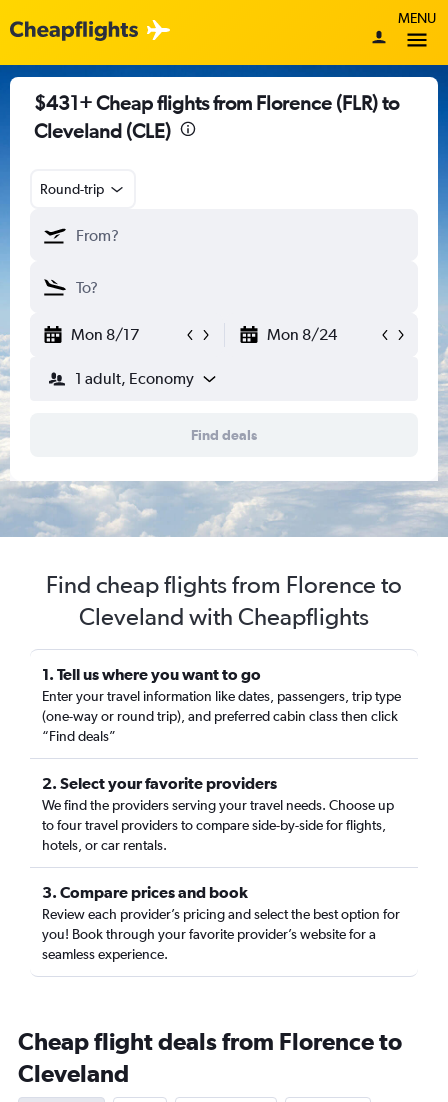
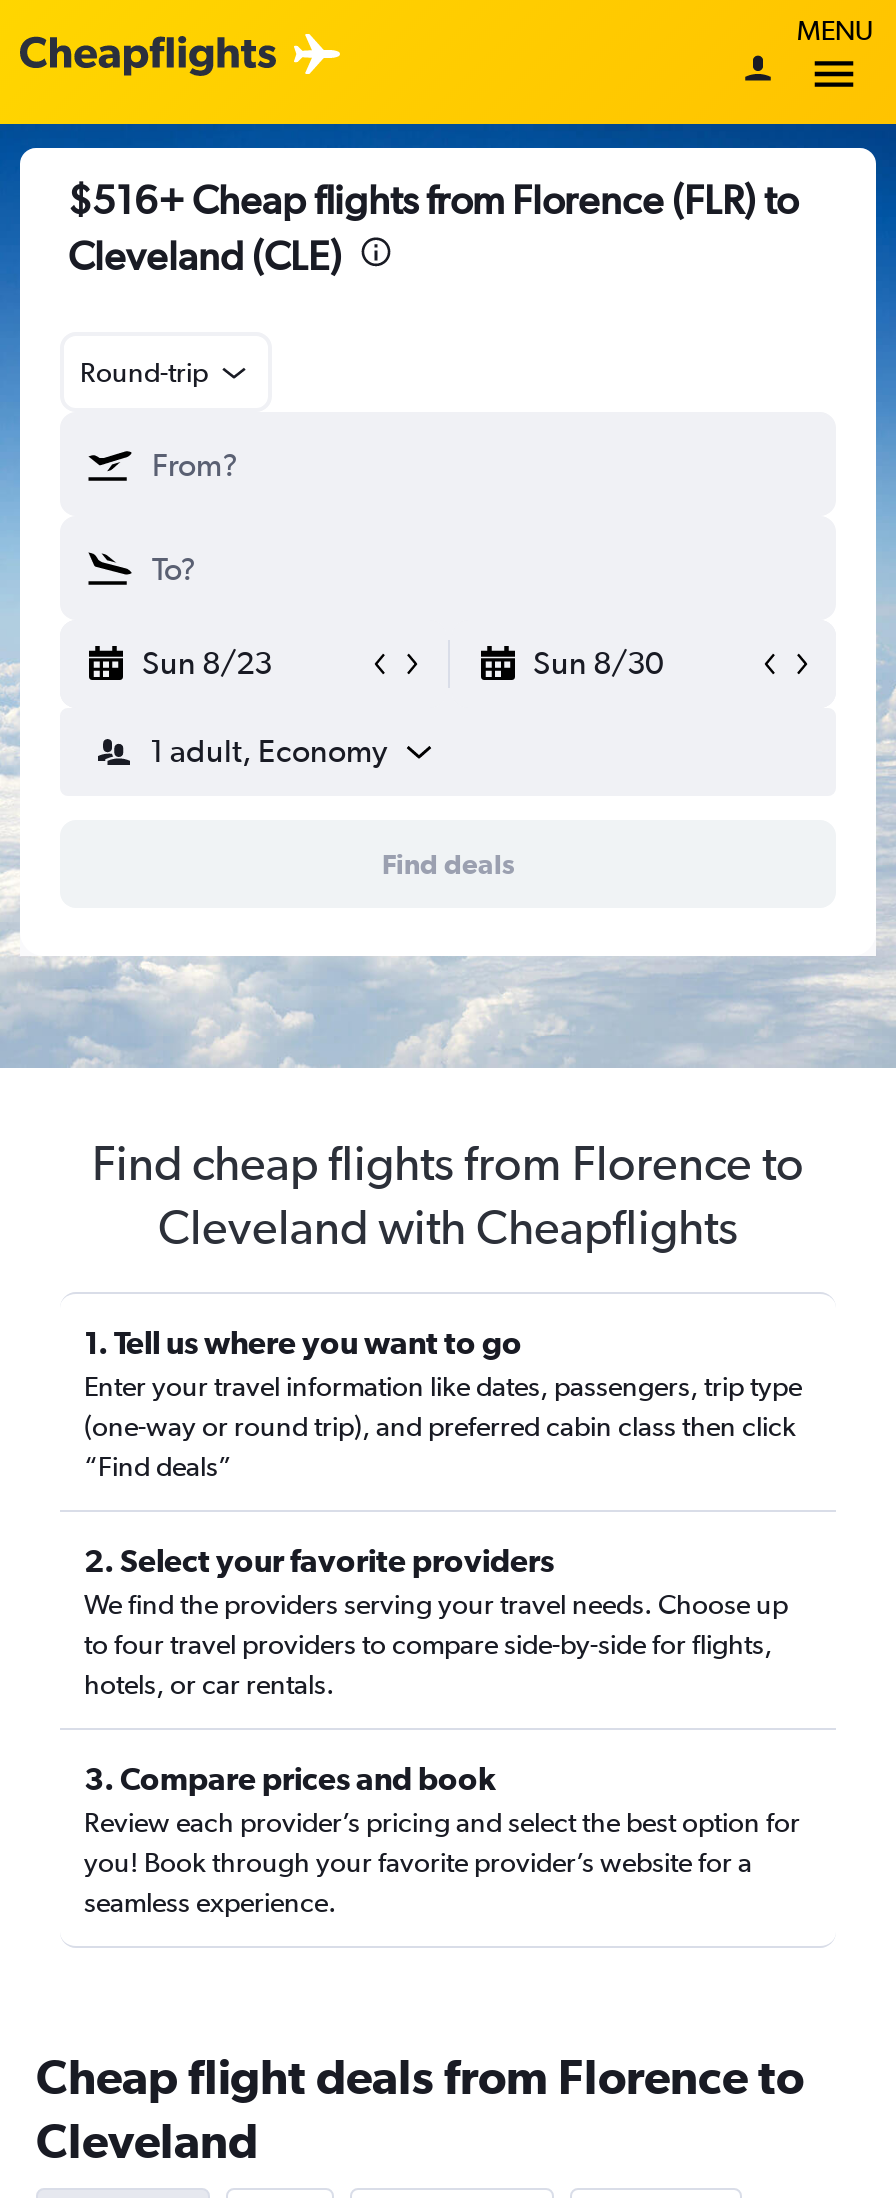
[34,91,399,114] $431+ Cheap flights from Florence (FLR) to -> [68,176,798,222] $516+ Cheap flights from Florence (FLR) to
[71,325,336,344] Mon 8/17 | Mon 8/24 -> [142,644,663,682] Sun 8/23 | Sun 8/30

